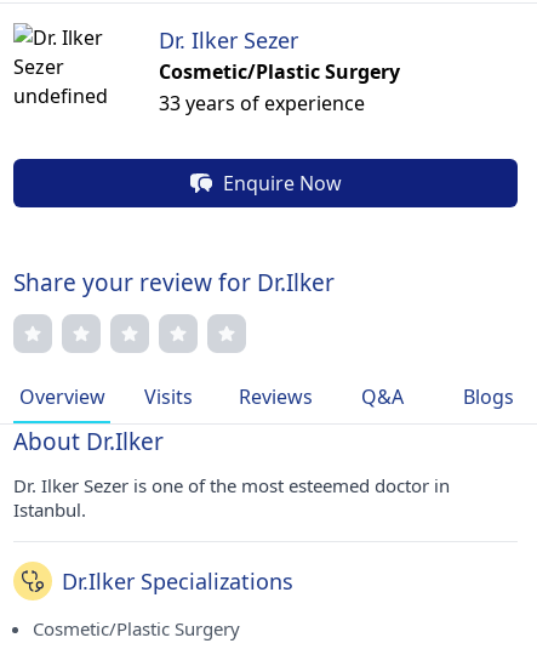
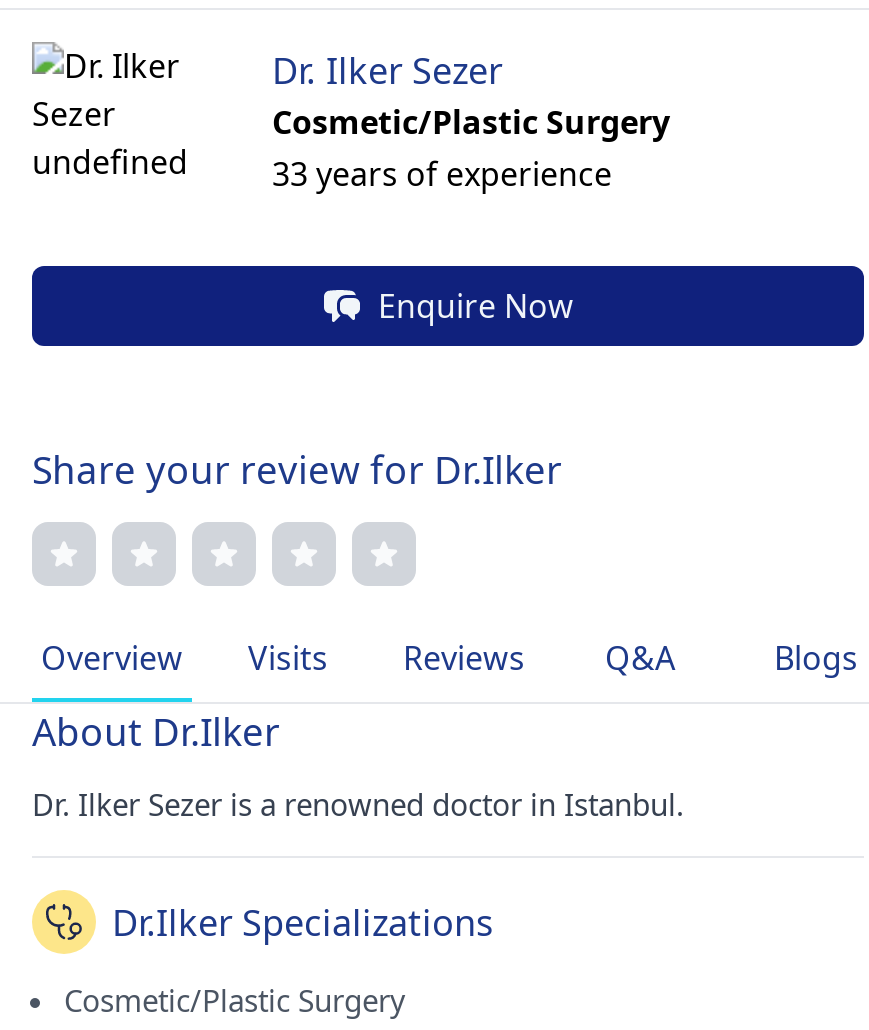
[13,473,450,522] Dr. Ilker Sezer is one of the most esteemed doctor in | Istanbul. -> [32,784,684,824] Dr. Ilker Sezer is a renowned doctor in Istanbul.

